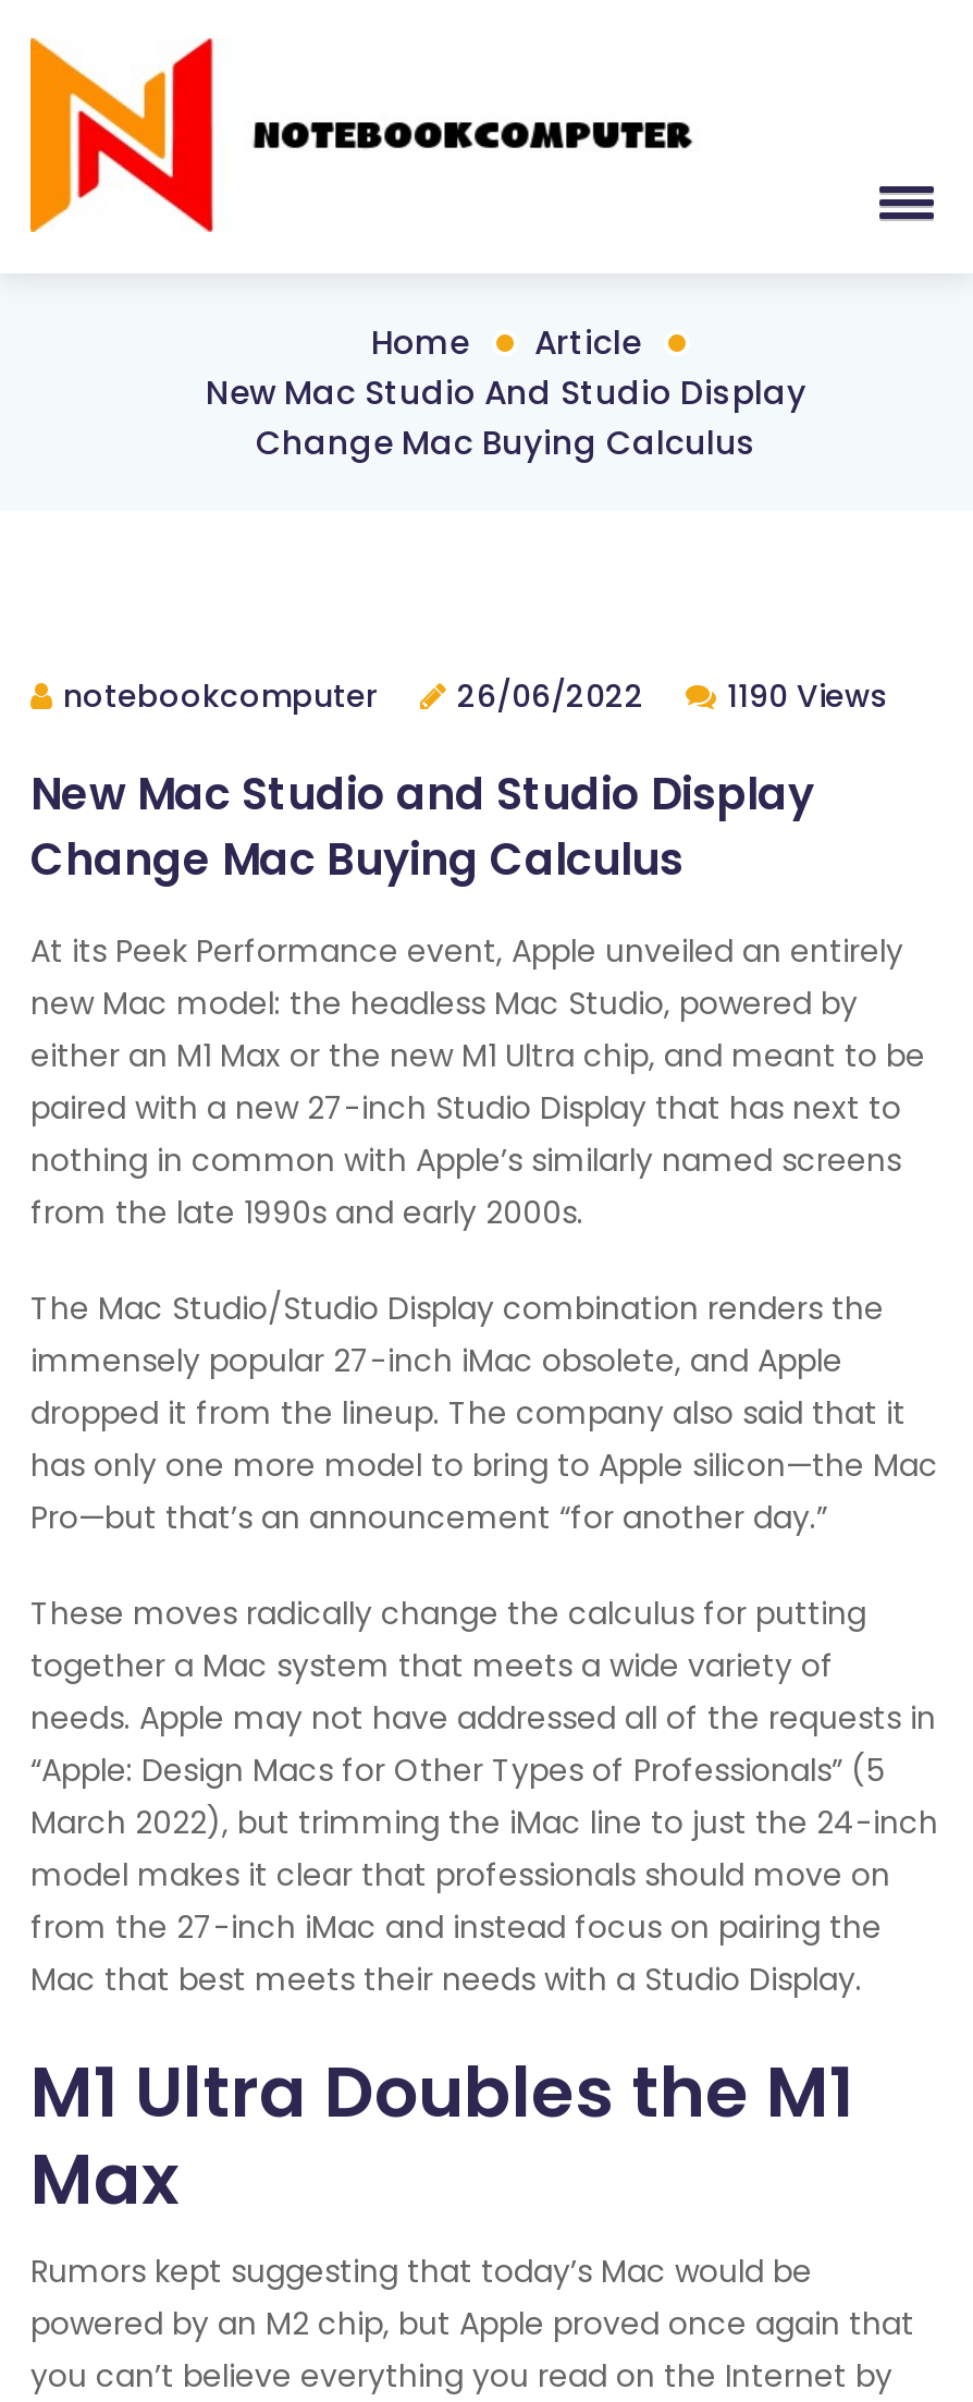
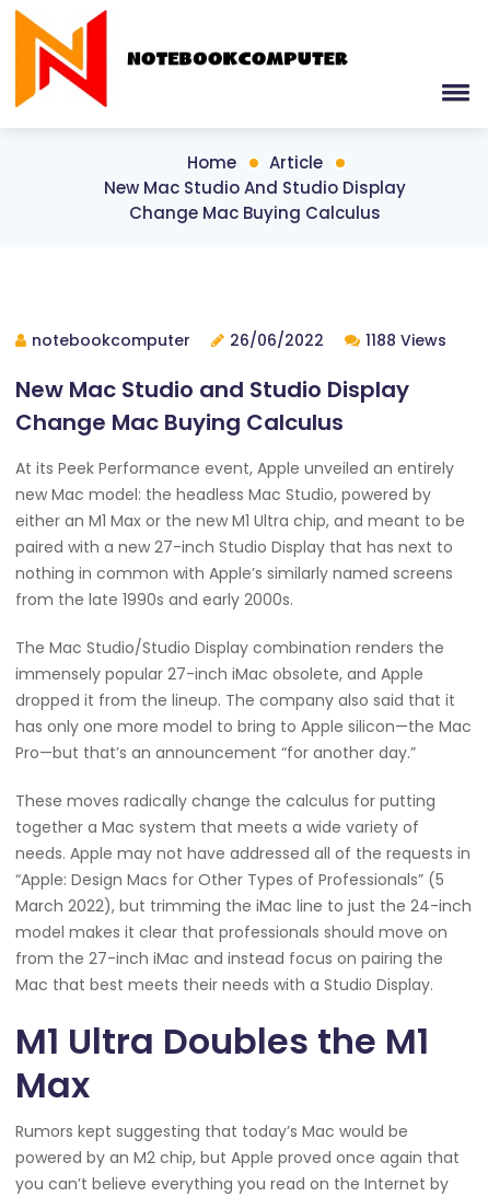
[63,674,888,717] notebookcomputer 26/06/2022 1190 Views -> [32,329,446,351] notebookcomputer 26/06/2022 1188 Views

